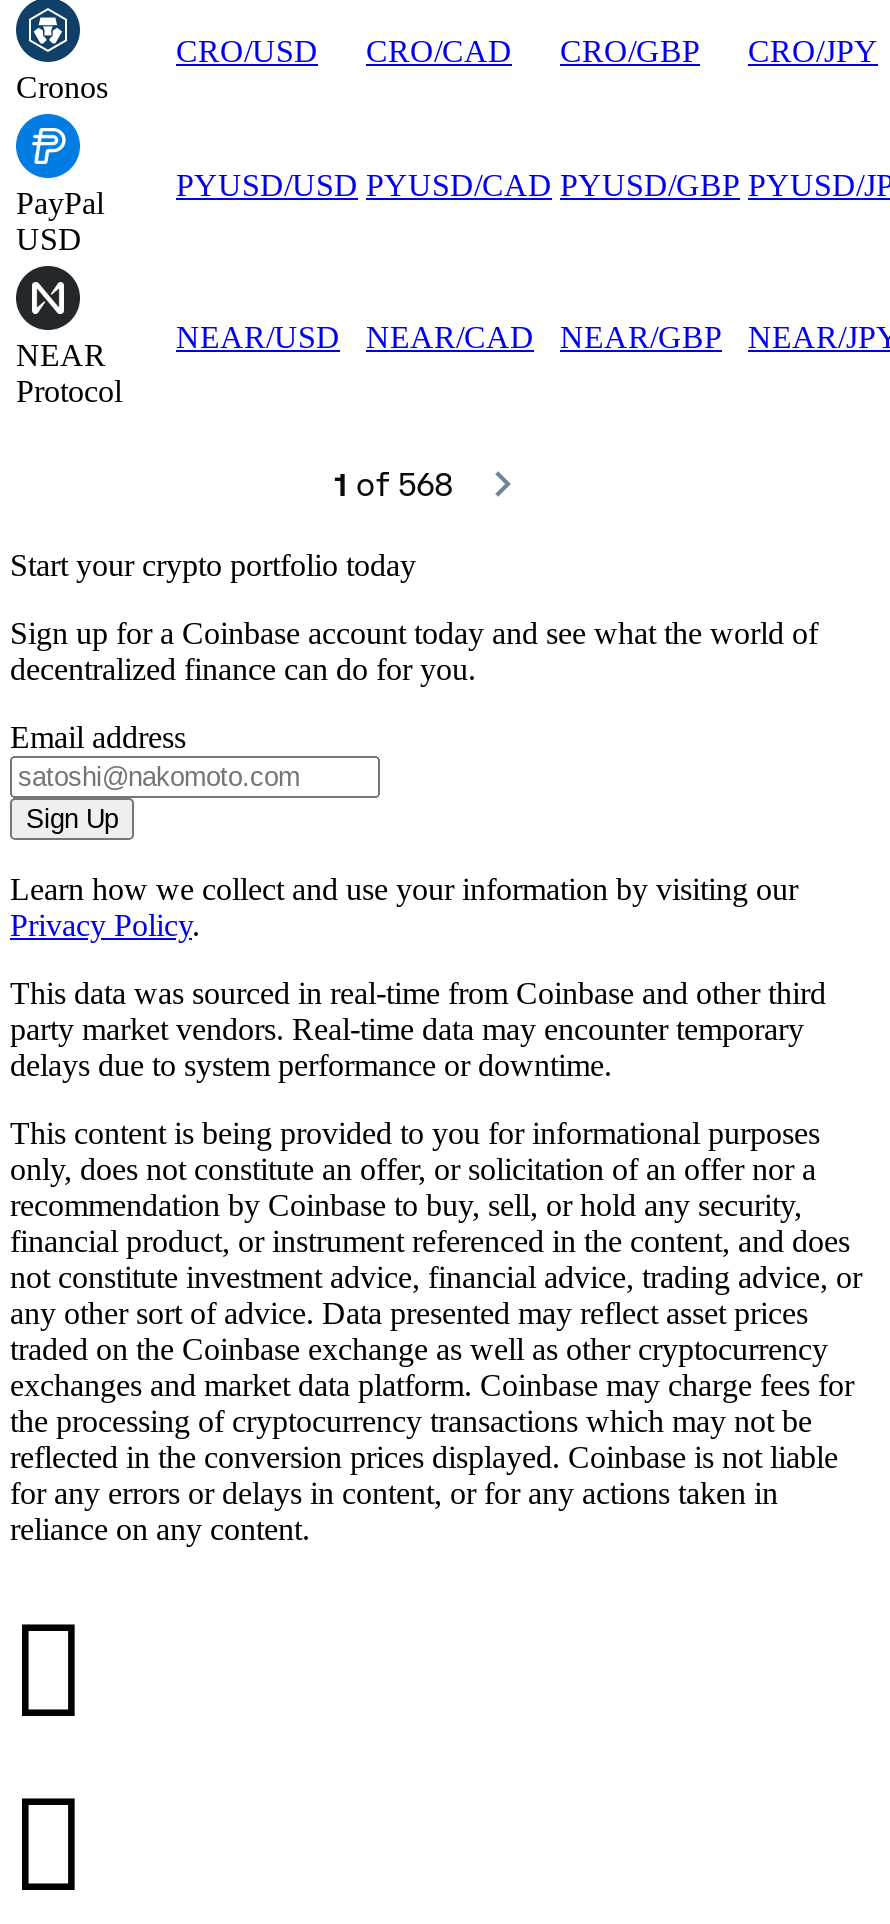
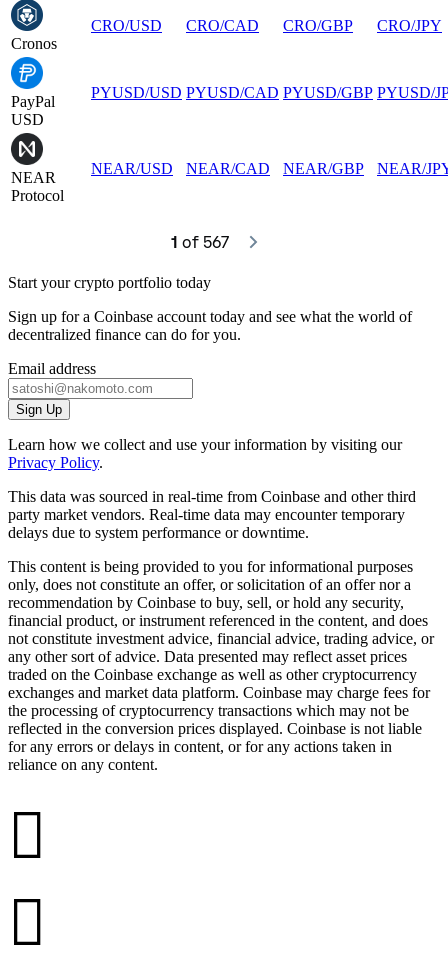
[334,463,454,503] 1 of 568 -> [171,231,229,251] 1 of 567

